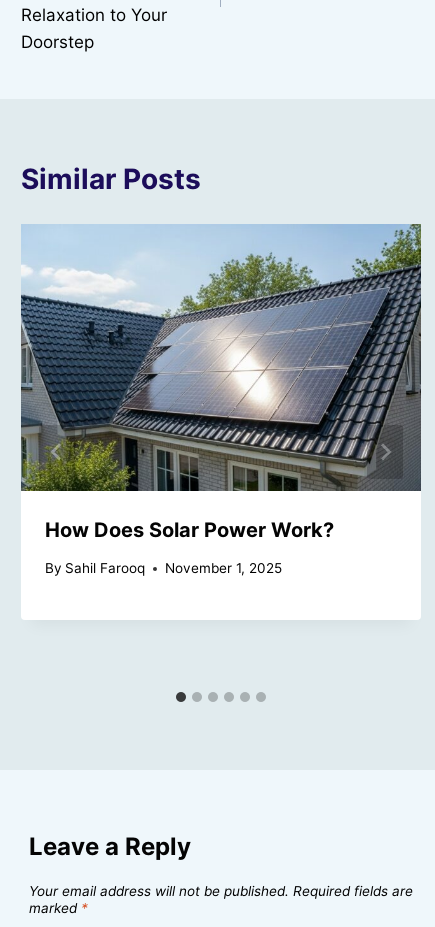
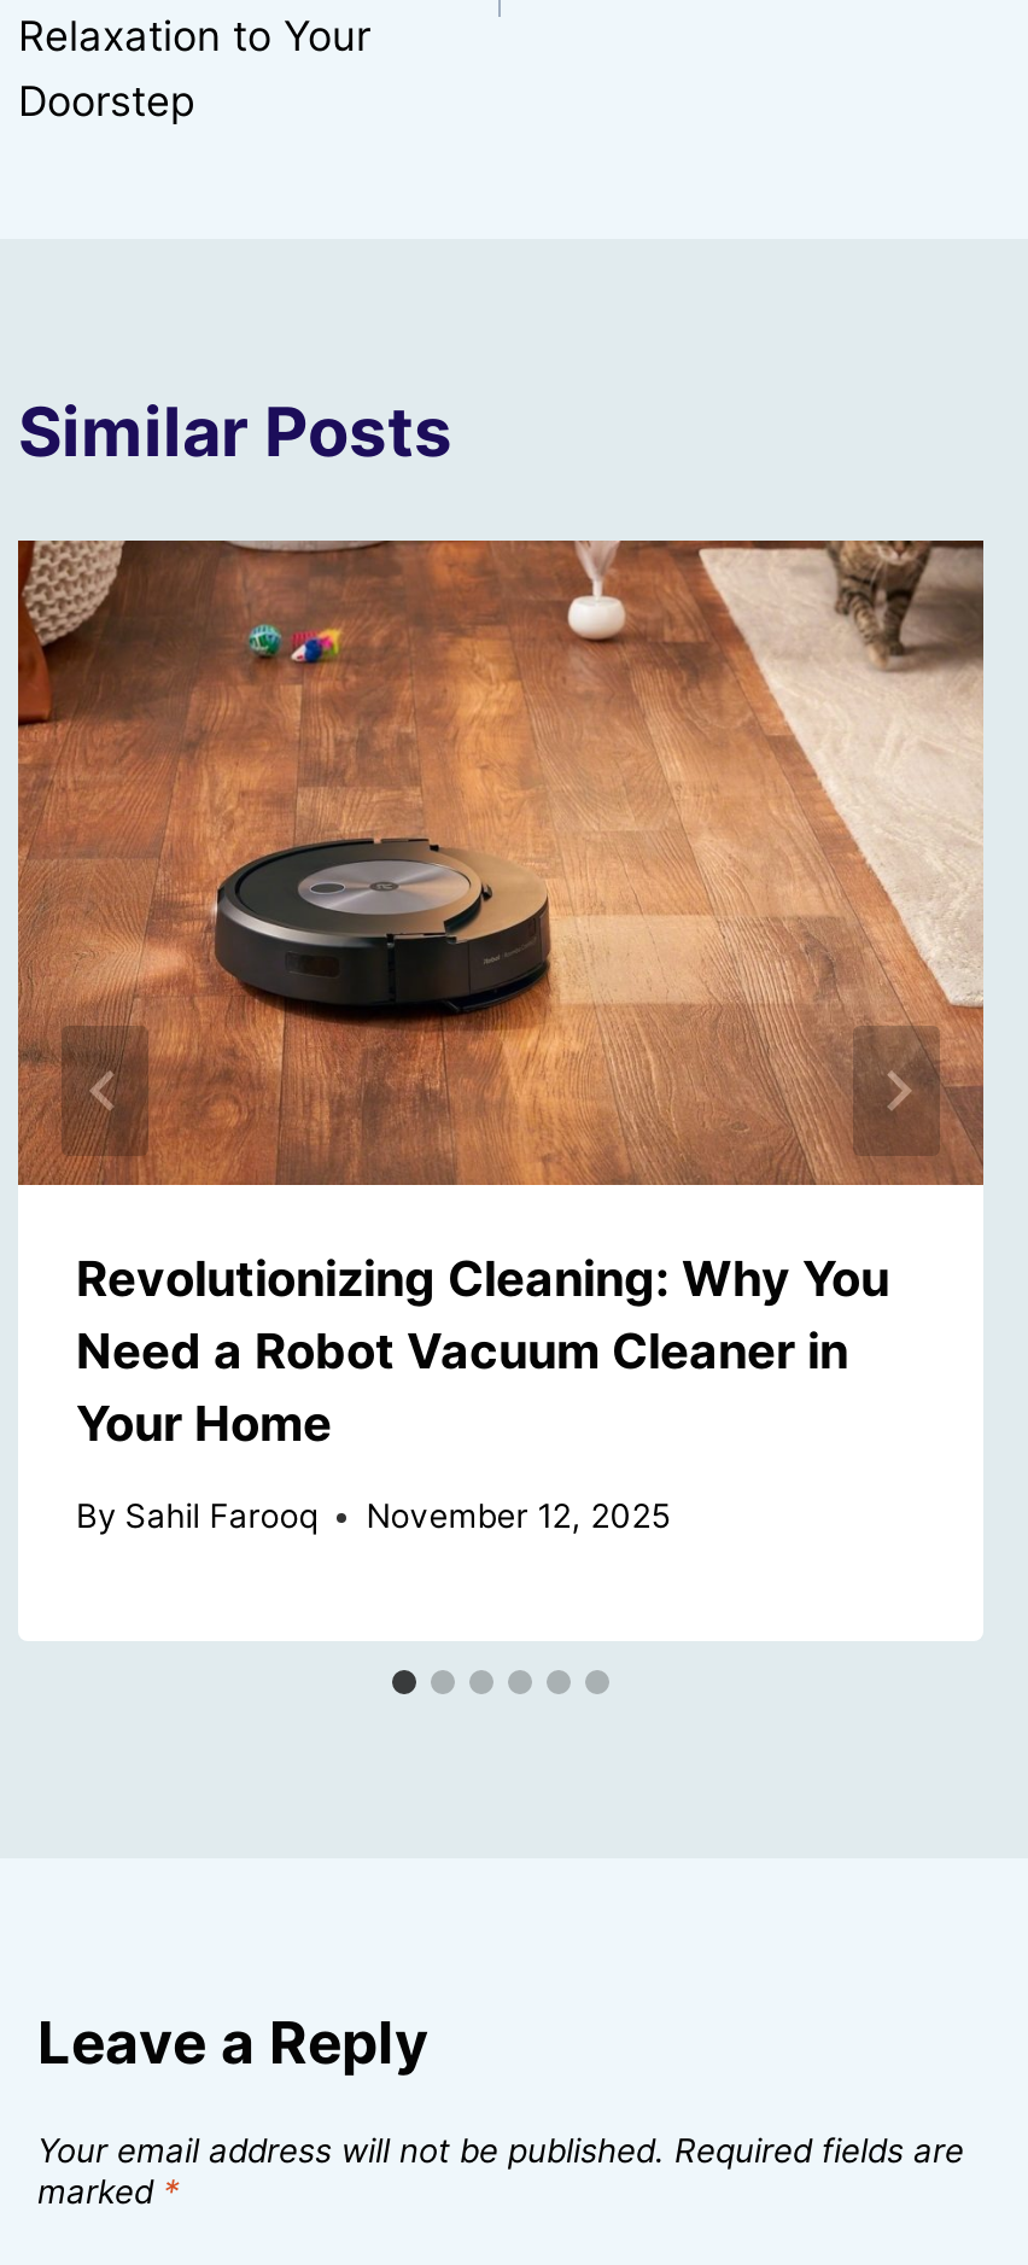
[20,224,422,542] [image] | How Does Solar Power Work? -> [16,538,986,1452] [image] | Revolutionizing Cleaning: Why You | Need a Robot Vacuum Cleaner in | Your Home
[45,560,282,576] By Sahil Farooq November 1, 2025 -> [76,1497,670,1536] By Sahil Farooq November 12, 2025
moved [45,560,145,576] -> [76,1497,318,1536]: By Sahil Farooq

